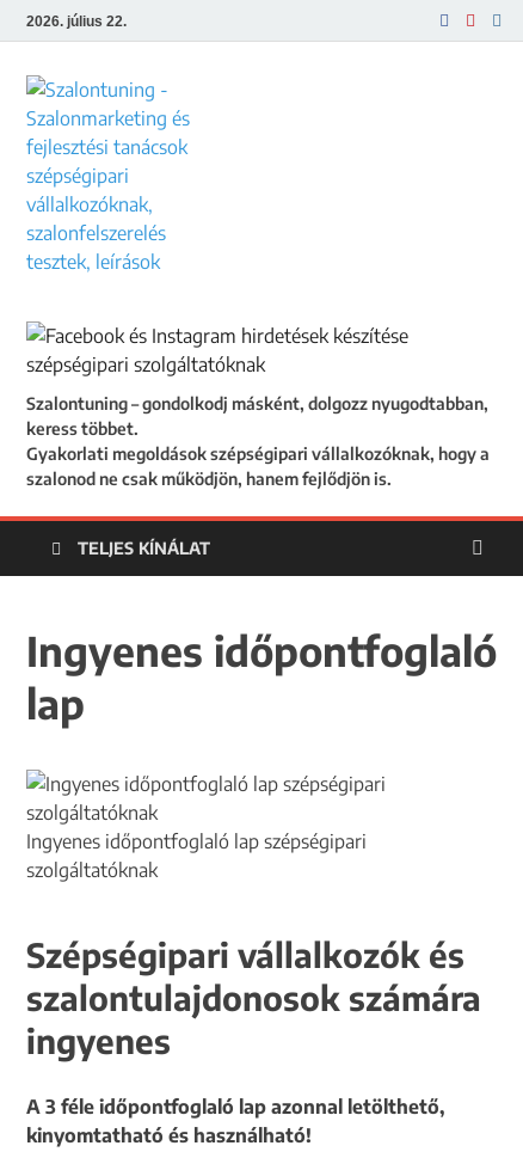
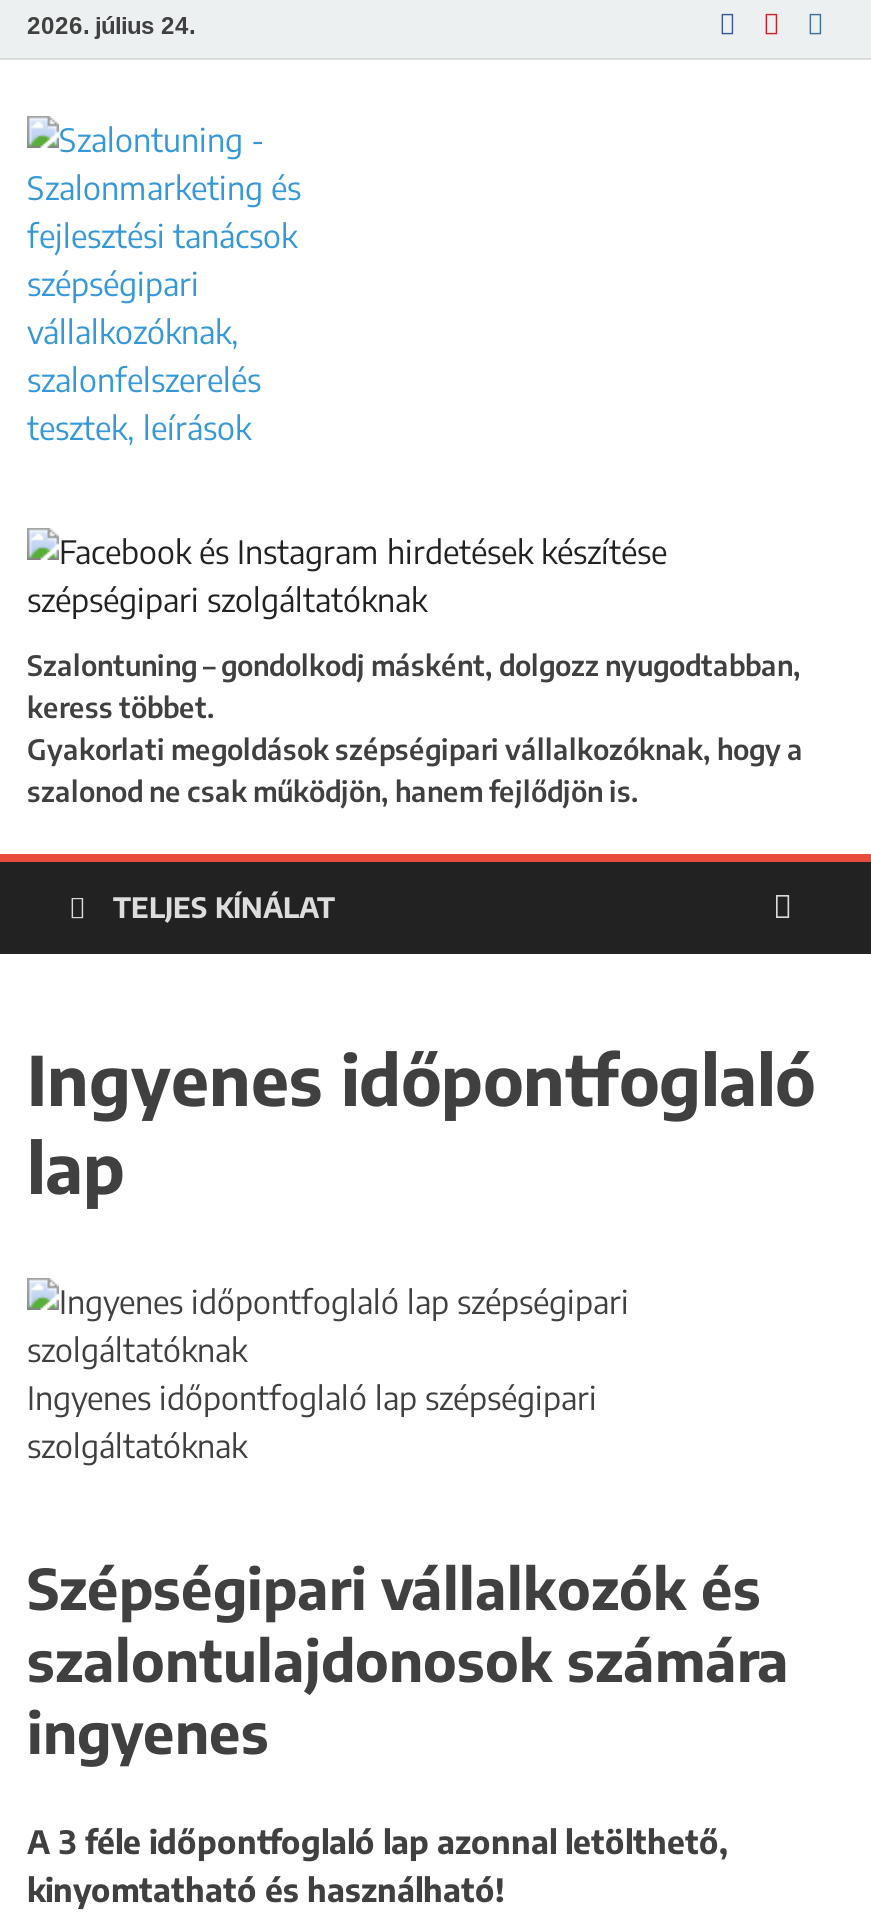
[26,13,127,29] 2026. július 22. -> [27,11,195,39] 2026. július 24.

